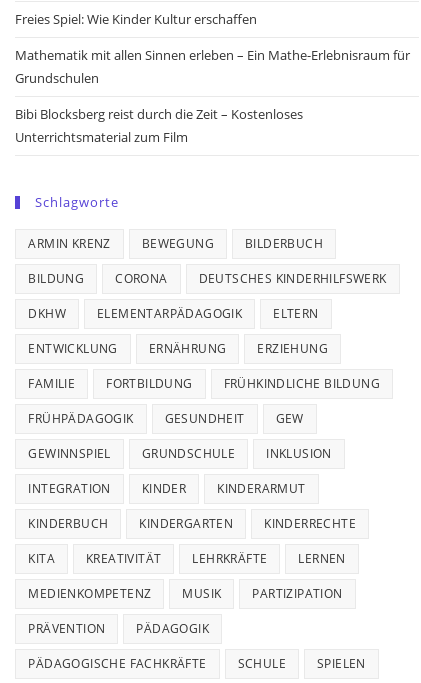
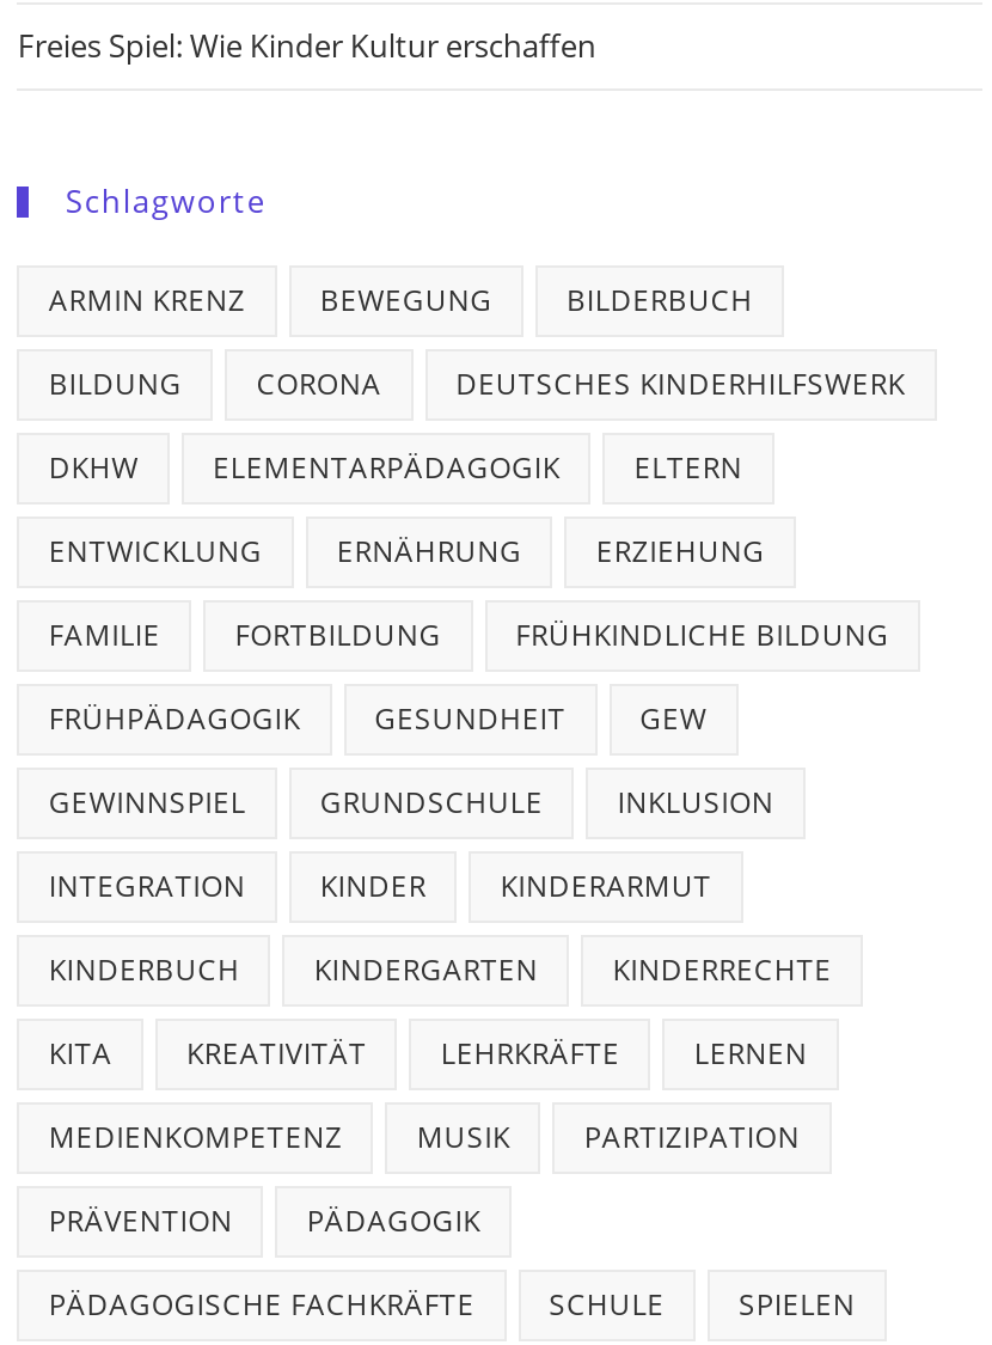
[15,46,410,146] Mathematik mit allen Sinnen erleben – Ein Mathe-Erlebnisraum für | Grundschulen | Bibi Blocksberg reist durch die Zeit – Kostenloses | Unterrichtsmaterial zum Film -> none

